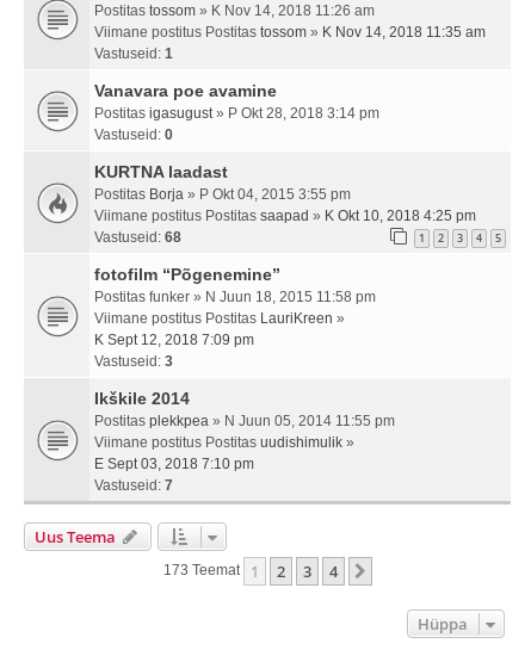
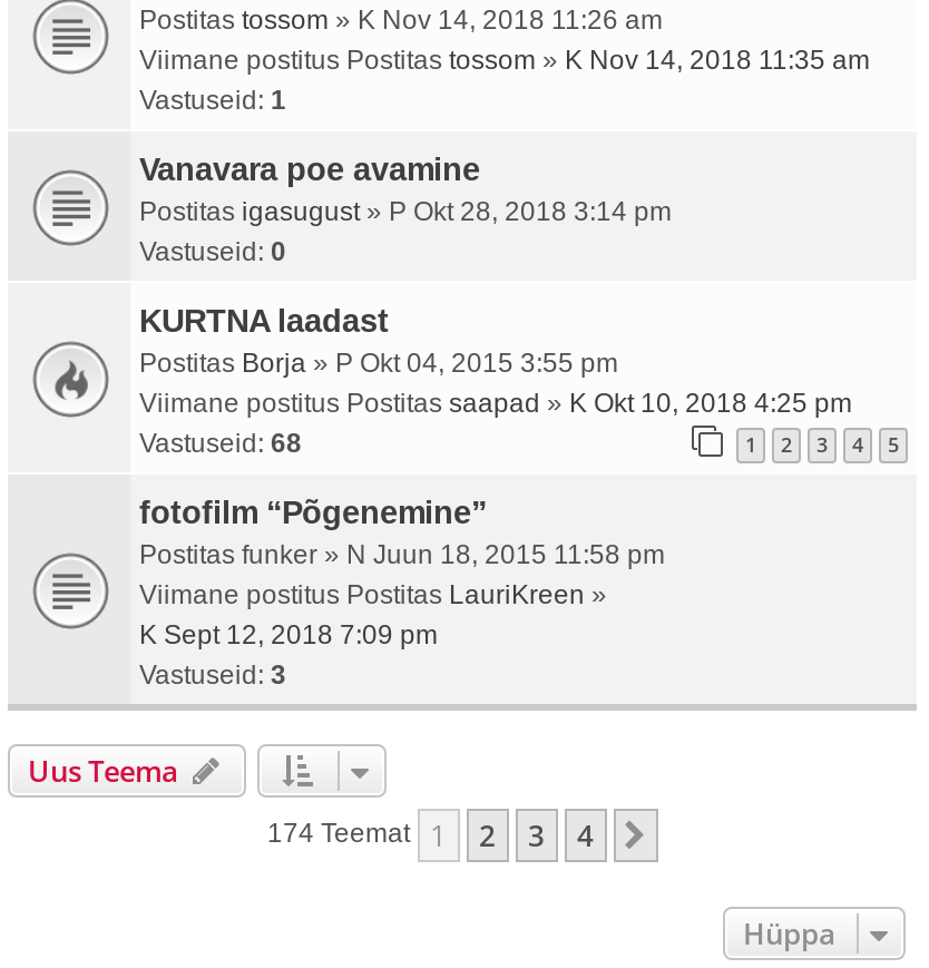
[94,389,395,494] Ikškile 2014 | Postitas plekkpea» N Juun 05, 2014 11:55 pm | Viimane postitus Postitas uudishimulik» | E Sept 03, 2018 7:10 pm | Vastuseid: 7 -> none
[163,561,258,582] 173 Teemat 1 -> [267,816,446,856] 174 Teemat 1

